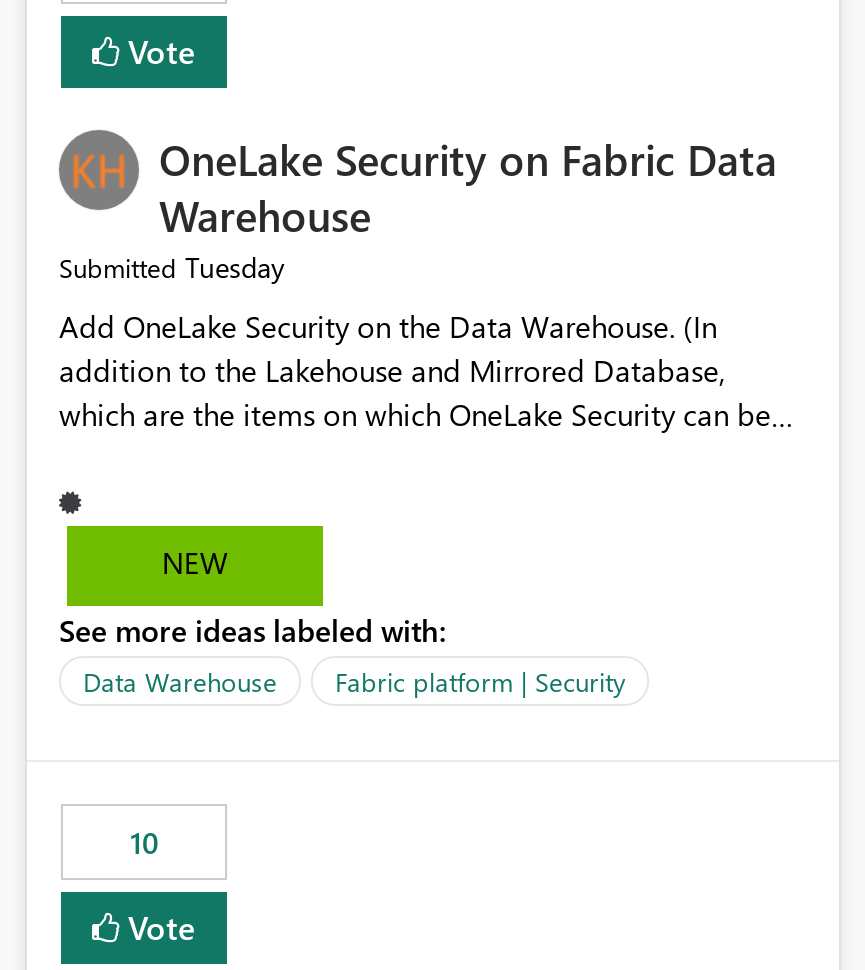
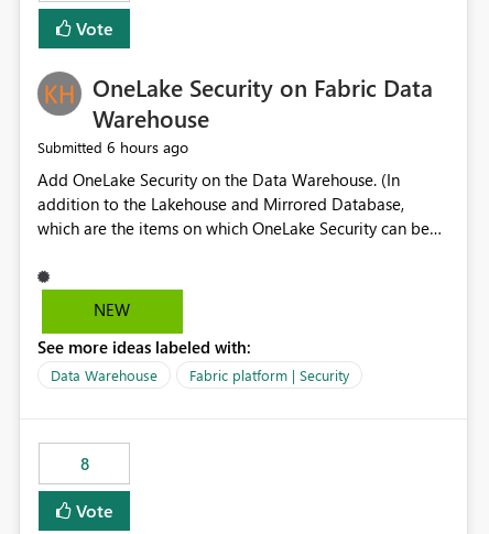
[59,249,285,287] Submitted Tuesday -> [37,137,188,158] Submitted 6 hours ago
[130,823,158,863] 10 -> [80,453,89,475] 8

